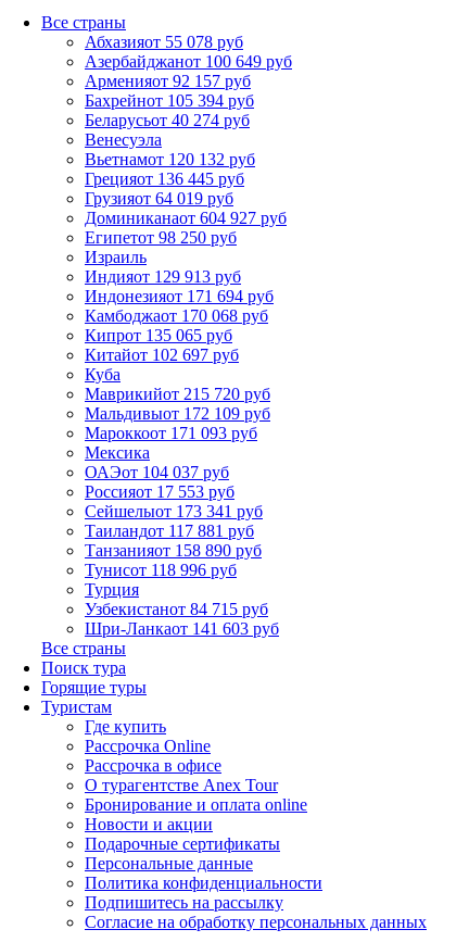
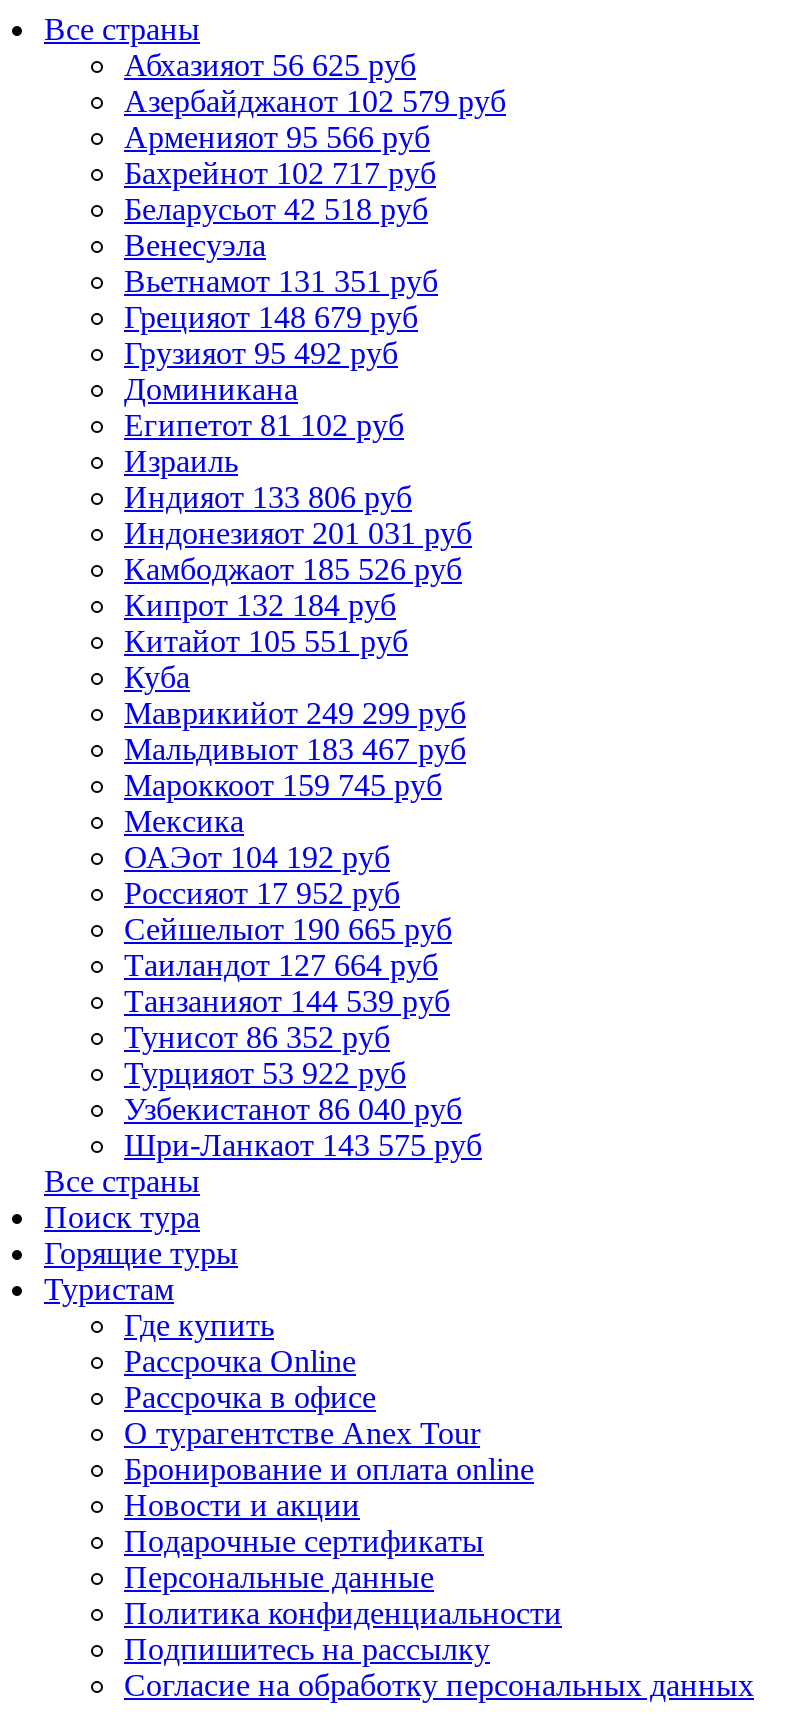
[85,33,243,51] Абхазияот 55 078 руб -> [124,48,416,82] Абхазияот 56 625 руб
[85,52,292,71] Азербайджанот 100 649 руб -> [124,84,506,118] Азербайджанот 102 579 руб
[85,72,251,90] Арменияот 92 157 руб -> [124,120,430,154] Арменияот 95 566 руб
[85,91,254,110] Бахрейнот 105 394 руб -> [124,156,436,190] Бахрейнот 102 717 руб
[85,111,250,129] Беларусьот 40 274 руб -> [124,192,428,226] Беларусьот 42 518 руб
[85,150,287,247] Вьетнамот 120 132 руб | Грецияот 136 445 руб | Грузияот 64 019 руб | Доминиканаот 604 927 руб | Египетот 98 250 руб -> [124,264,438,442] Вьетнамот 131 351 руб | Грецияот 148 679 руб | Грузияот 95 492 руб | Доминикана | Египетот 81 102 руб
[85,267,241,286] Индияот 129 913 руб -> [124,480,412,514] Индияот 133 806 руб
[85,287,274,305] Индонезияот 171 694 руб -> [124,516,472,550] Индонезияот 201 031 руб
[85,306,268,325] Камбоджаот 170 068 руб -> [124,552,462,586] Камбоджаот 185 526 руб
[85,326,232,344] Кипрот 135 065 руб -> [124,588,396,622] Кипрот 132 184 руб
[85,346,239,364] Китайот 102 697 руб -> [124,624,408,658] Китайот 105 551 руб
[85,385,270,403] Маврикийот 215 720 руб -> [124,696,466,730] Маврикийот 249 299 руб
[85,404,270,423] Мальдивыот 172 109 руб -> [124,732,466,766] Мальдивыот 183 467 руб
[85,424,257,442] Мароккоот 171 093 руб -> [124,768,442,802] Мароккоот 159 745 руб
[85,463,279,638] ОАЭот 104 037 руб | Россияот 17 553 руб | Сейшелыот 173 341 руб | Таиландот 117 881 руб | Танзанияот 158 890 руб | Тунисот 118 996 руб | Турция | Узбекистанот 84 715 руб | Шри-Ланкаот 141 603 руб -> [124,840,482,1162] ОАЭот 104 192 руб | Россияот 17 952 руб | Сейшелыот 190 665 руб | Таиландот 127 664 руб | Танзанияот 144 539 руб | Тунисот 86 352 руб | Турцияот 53 922 руб | Узбекистанот 86 040 руб | Шри-Ланкаот 143 575 руб

